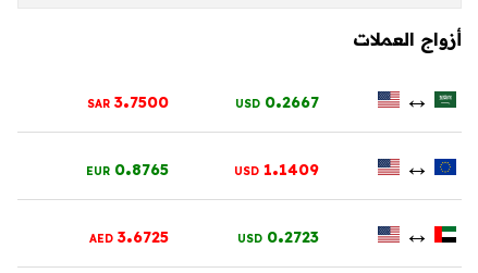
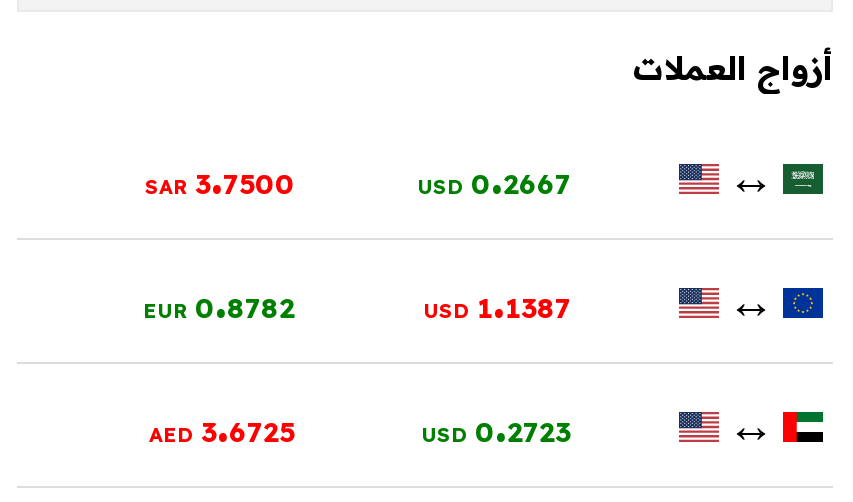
[86,149,169,182] EUR 0.8765 -> [143,271,295,331] EUR 0.8782
[234,149,319,182] USD 1.1409 -> [423,271,571,331] USD 1.1387

